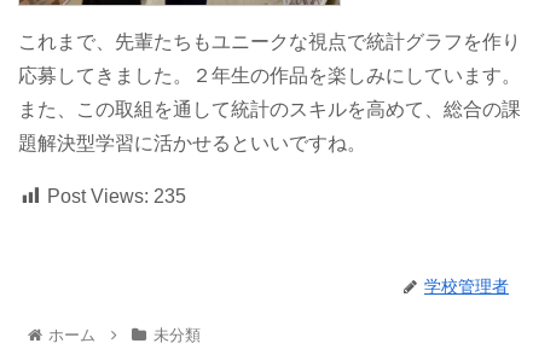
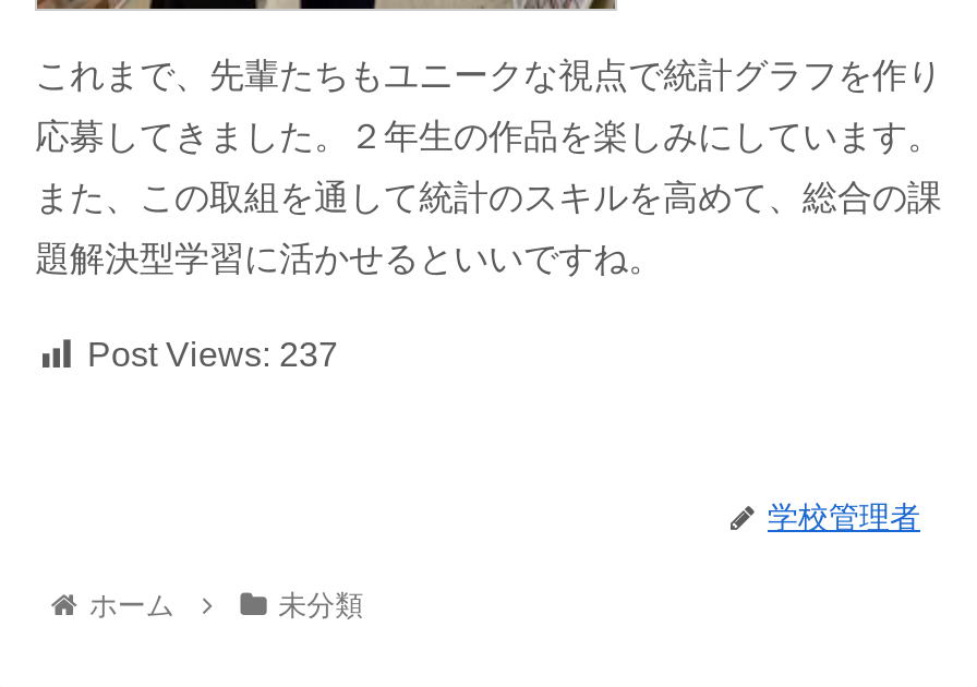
[47,186,186,207] Post Views: 235 -> [87,336,338,373] Post Views: 237

